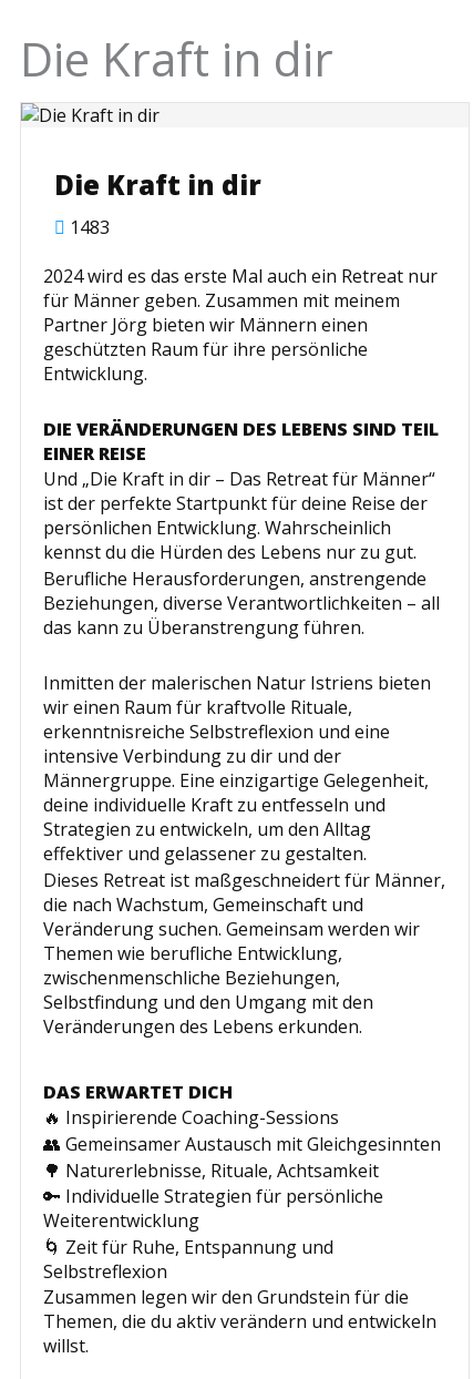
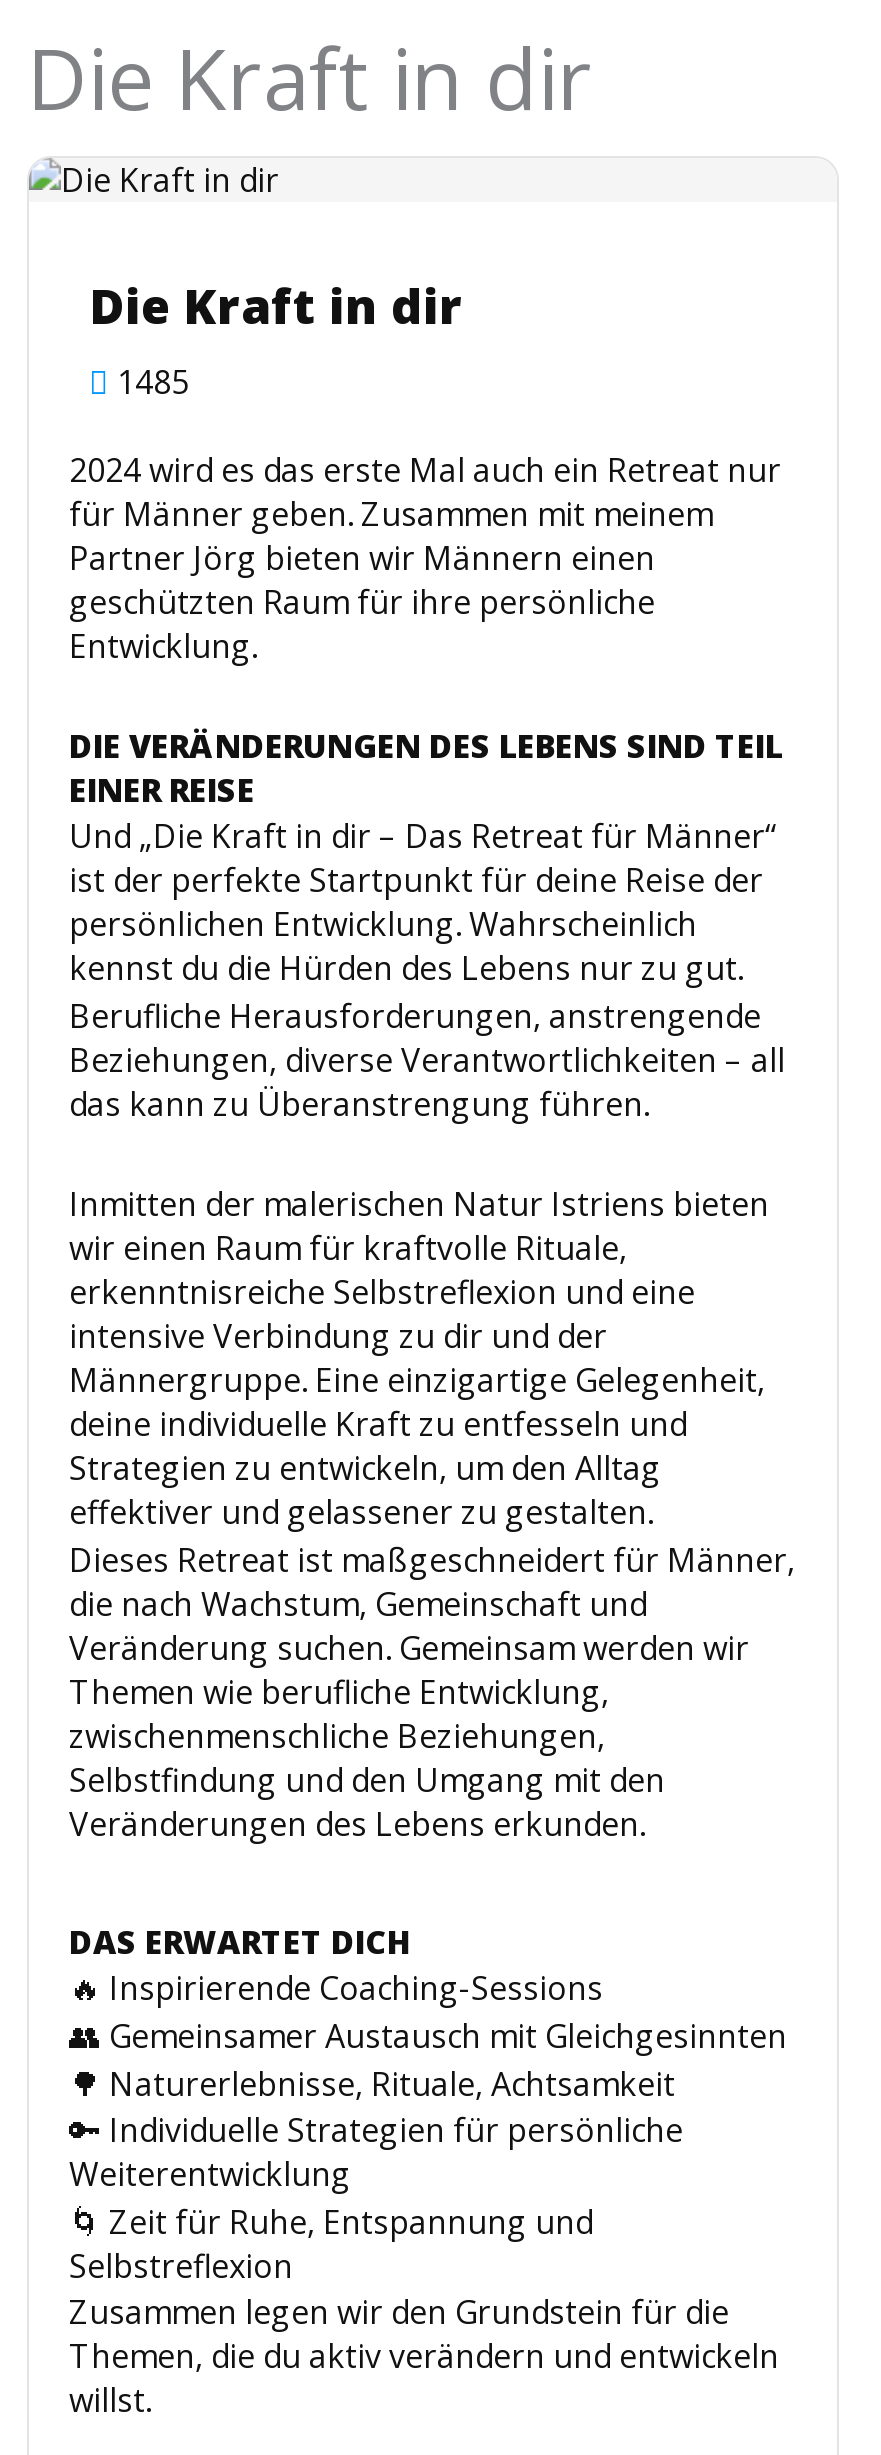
[65,215,110,239] 1483 -> [109,360,189,404] 1485

